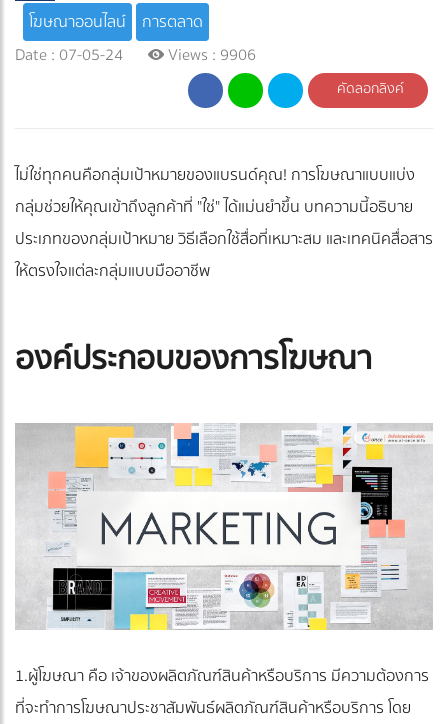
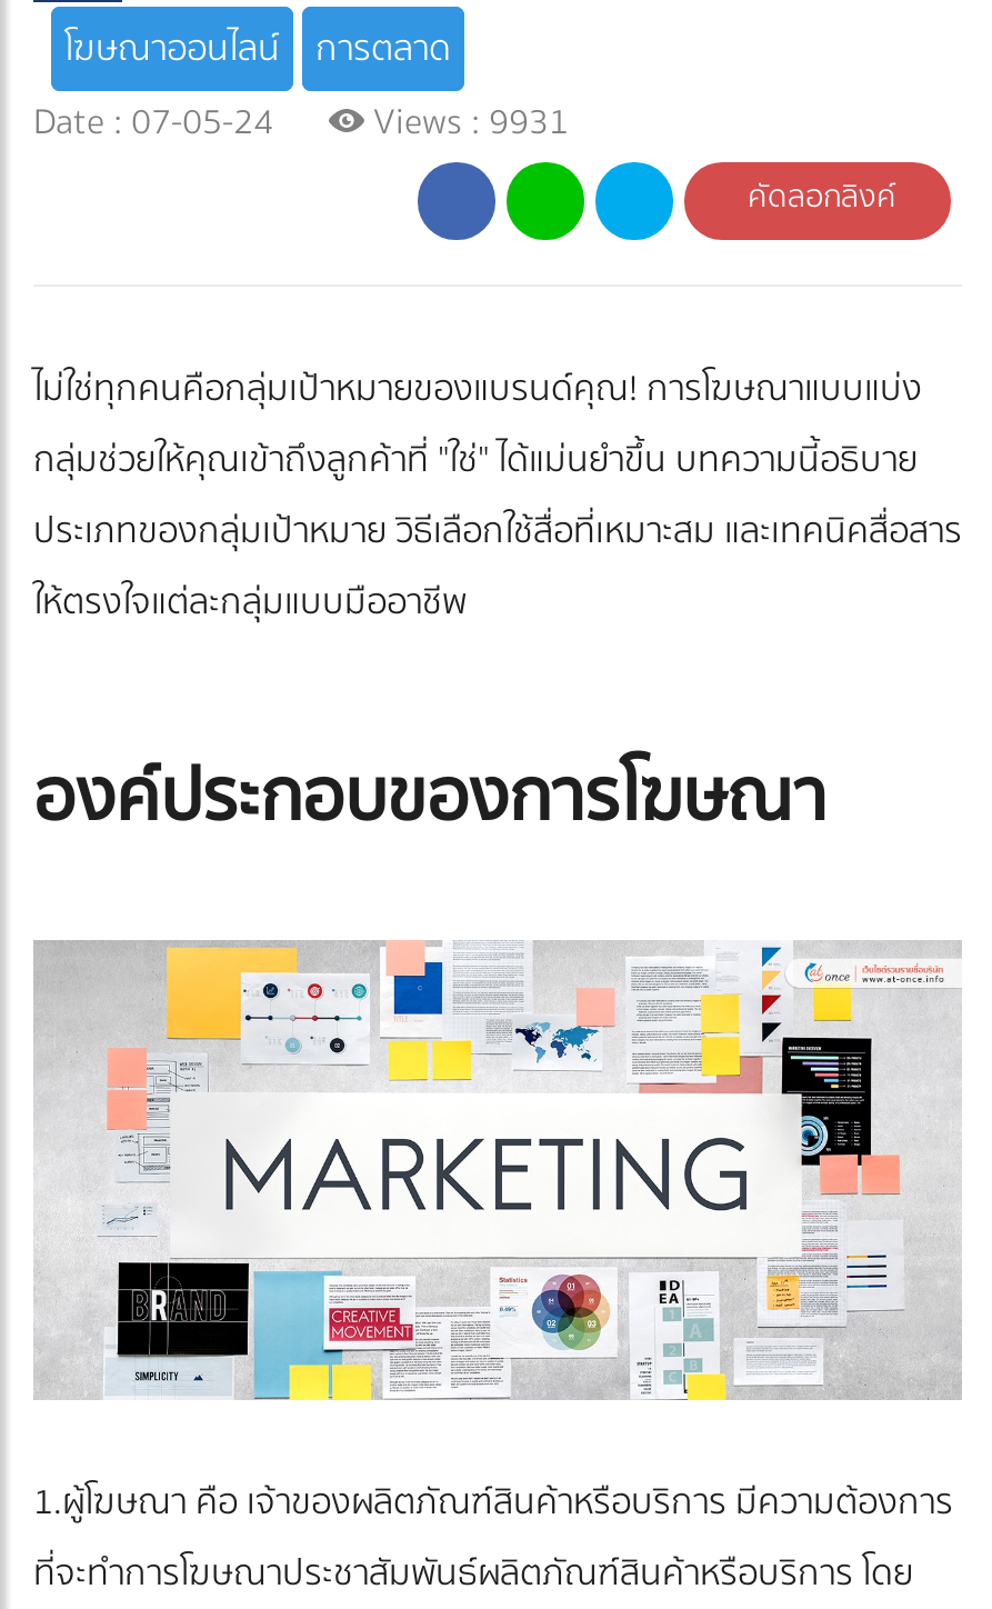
[164,42,256,68] Views : 9906 -> [364,94,569,152] Views : 9931

